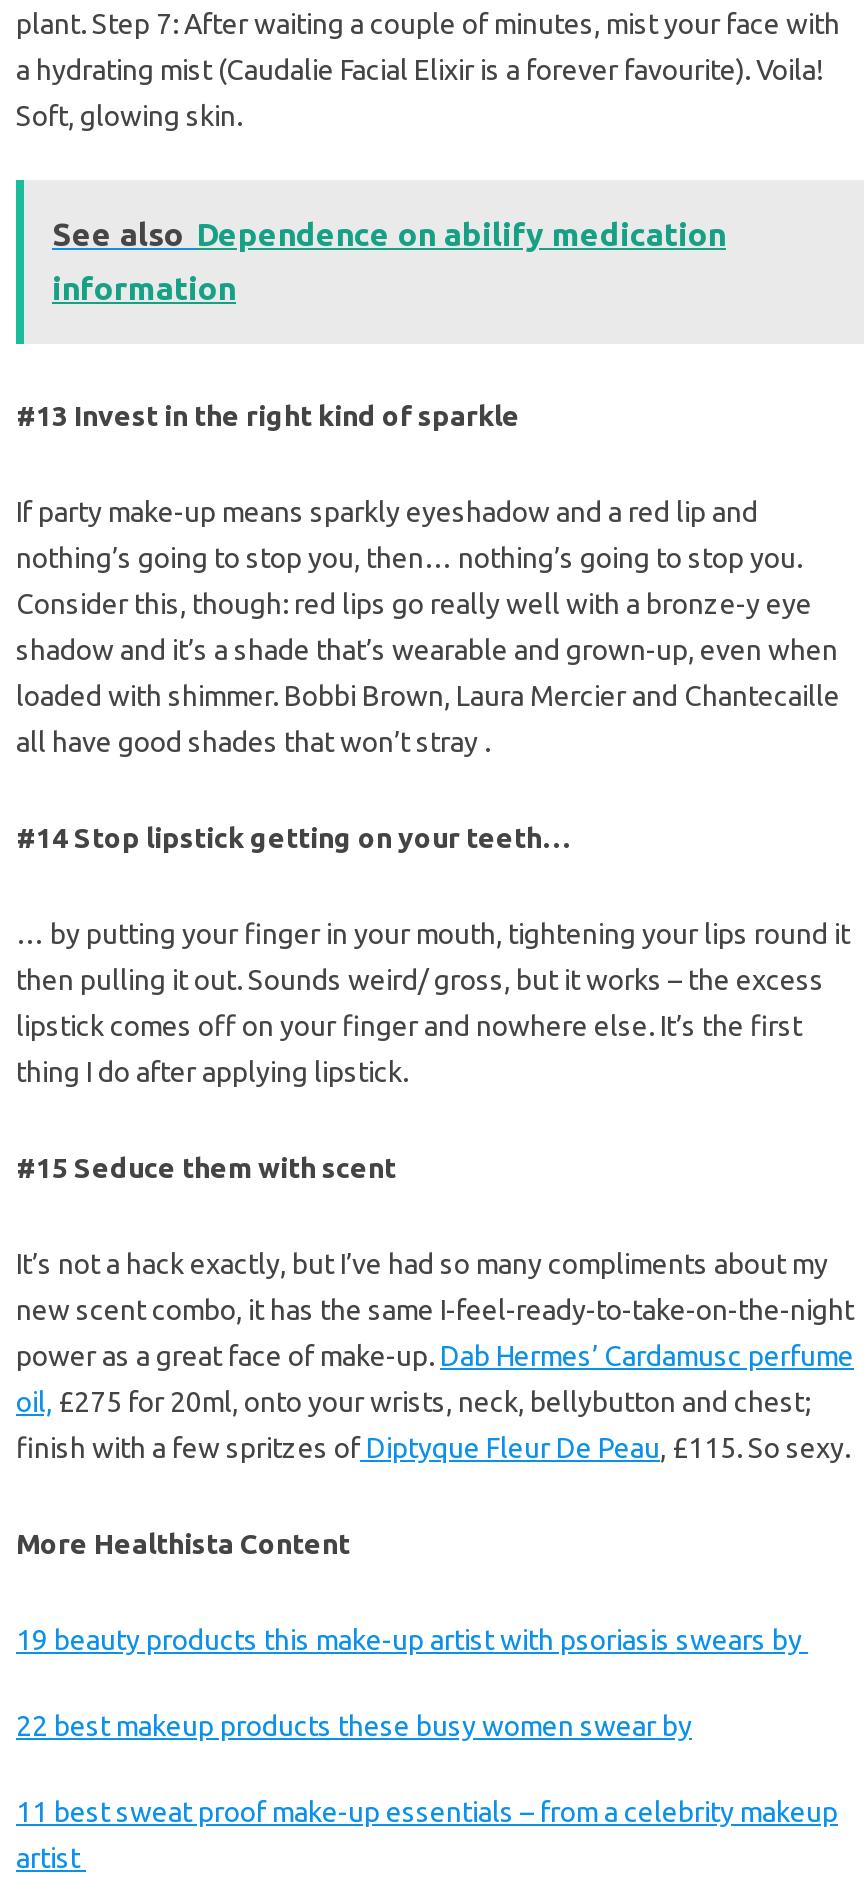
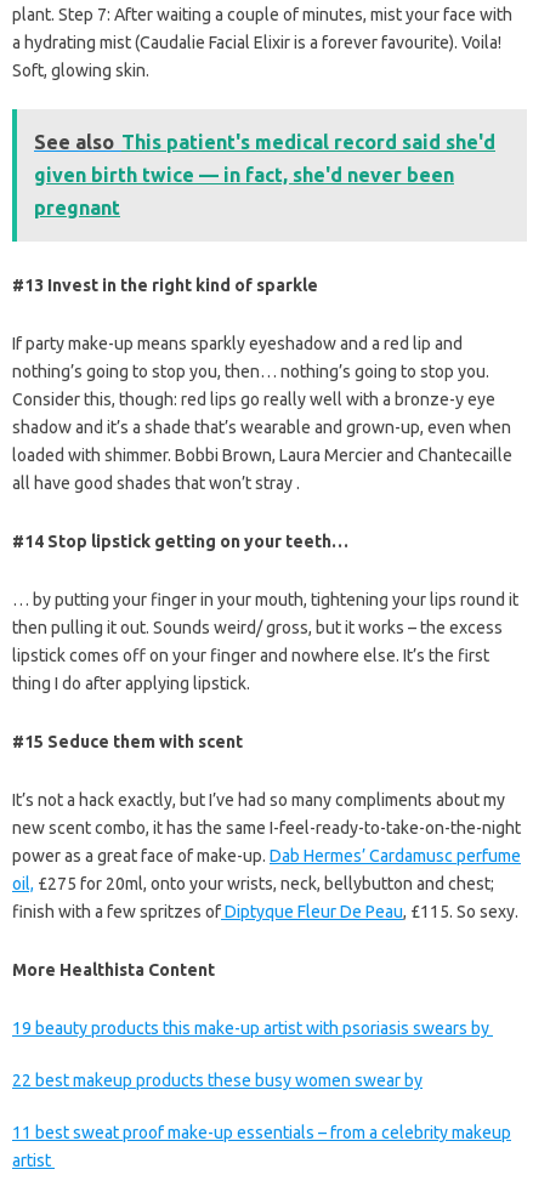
[52,216,726,306] See also Dependence on abilify medication | information -> [34,131,495,219] See also This patient's medical record said she'd | given birth twice — in fact, she'd never been | pregnant

